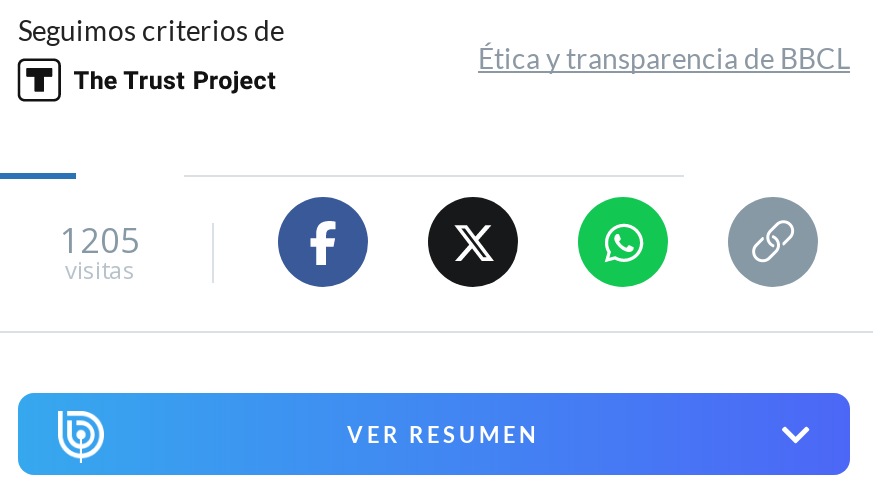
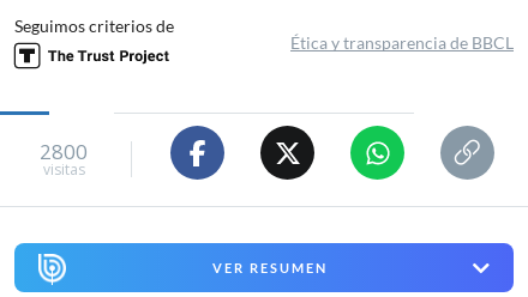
[60,217,140,263] 1205 -> [40,138,88,165] 2800

